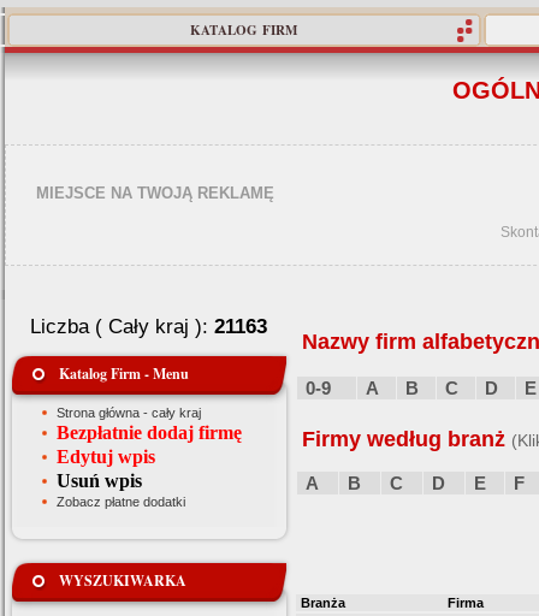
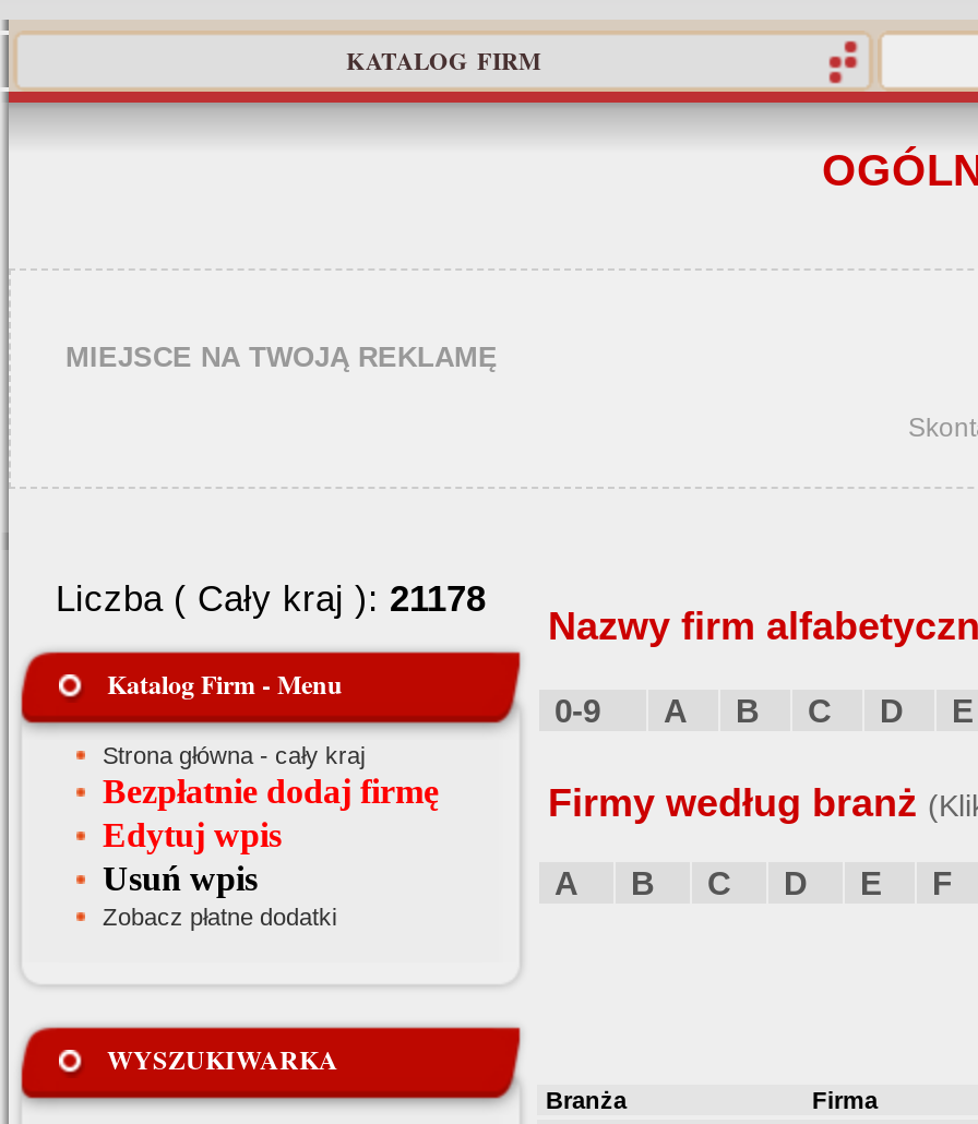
[31,315,268,337] Liczba ( Cały kraj ): 21163 -> [56,578,486,618] Liczba ( Cały kraj ): 21178

